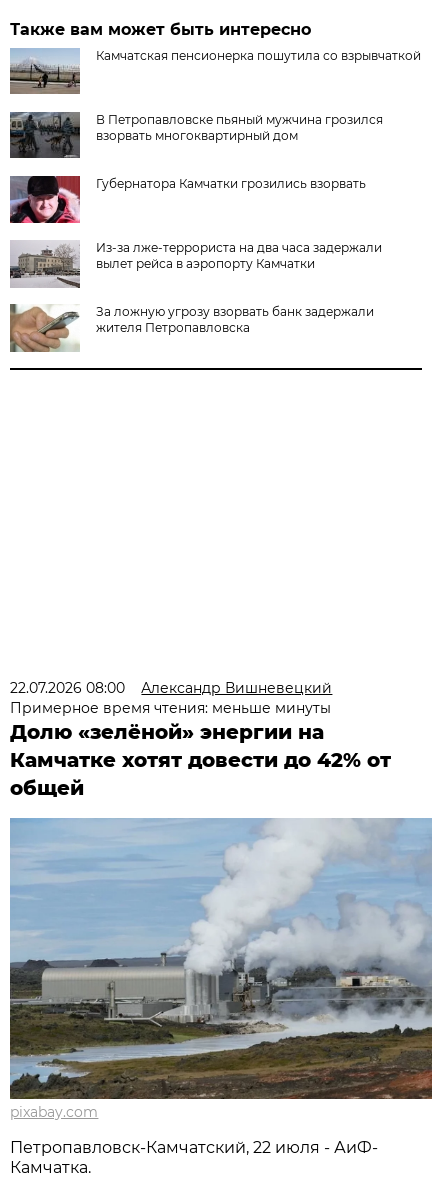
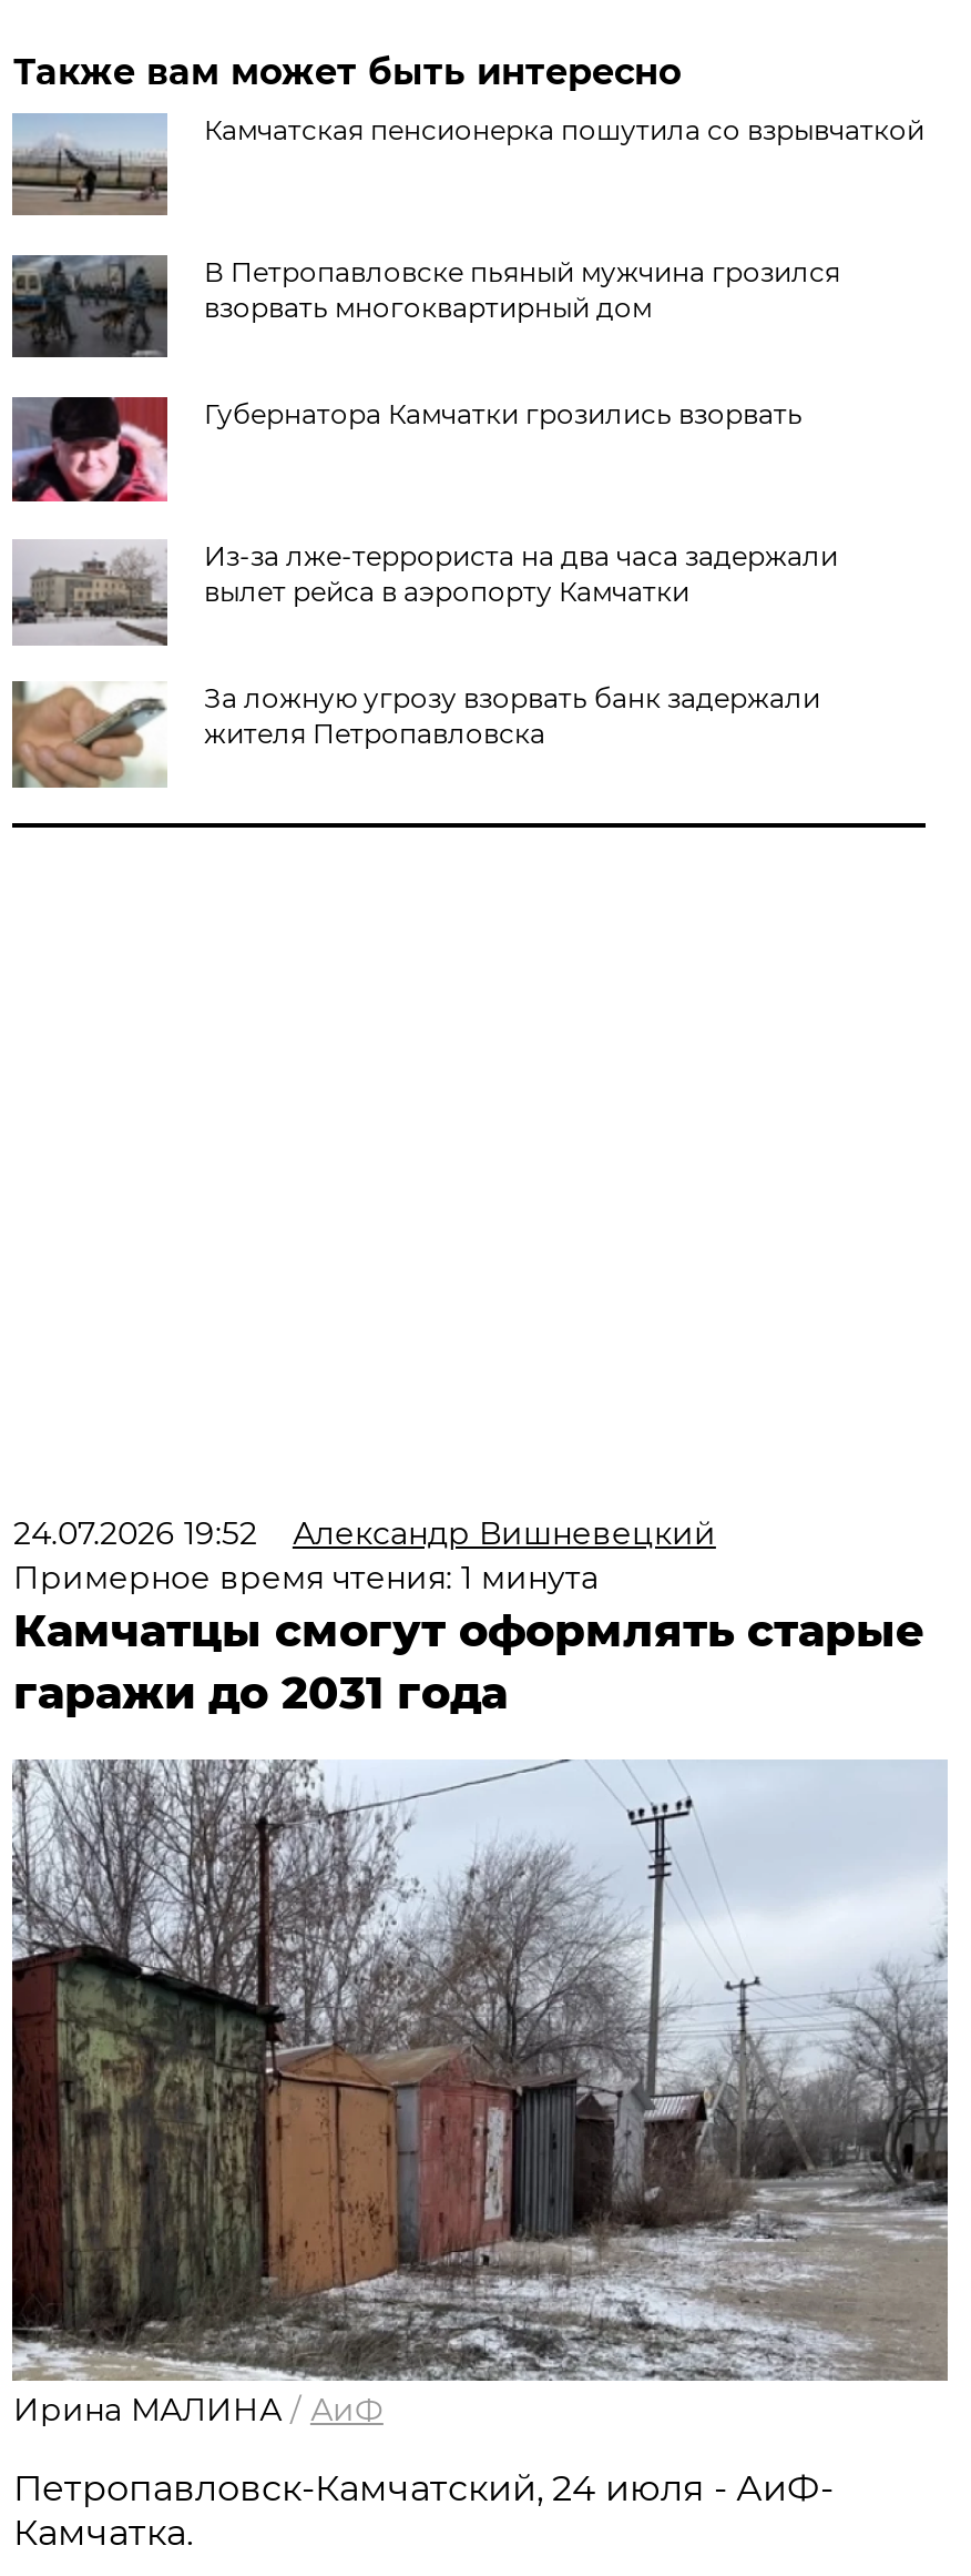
[10,679,332,697] 22.07.2026 08:00 Александр Вишневецкий -> [13,1513,716,1553] 24.07.2026 19:52 Александр Вишневецкий
[10,699,391,800] Примерное время чтения: меньше минуты | Долю «зелёной» энергии на | Камчатке хотят довести до 42% от | общей -> [13,1557,924,1719] Примерное время чтения: 1 минута | Камчатцы смогут оформлять старые | гаражи до 2031 года
[9,817,433,1121] [image] | pixabay.com -> [10,1759,948,2429] [image] | Ирина МАЛИНА / АиФ
[10,1138,378,1157] Петропавловск-Камчатский, 22 июля - АиФ- -> [13,2467,833,2509] Петропавловск-Камчатский, 24 июля - АиФ-

